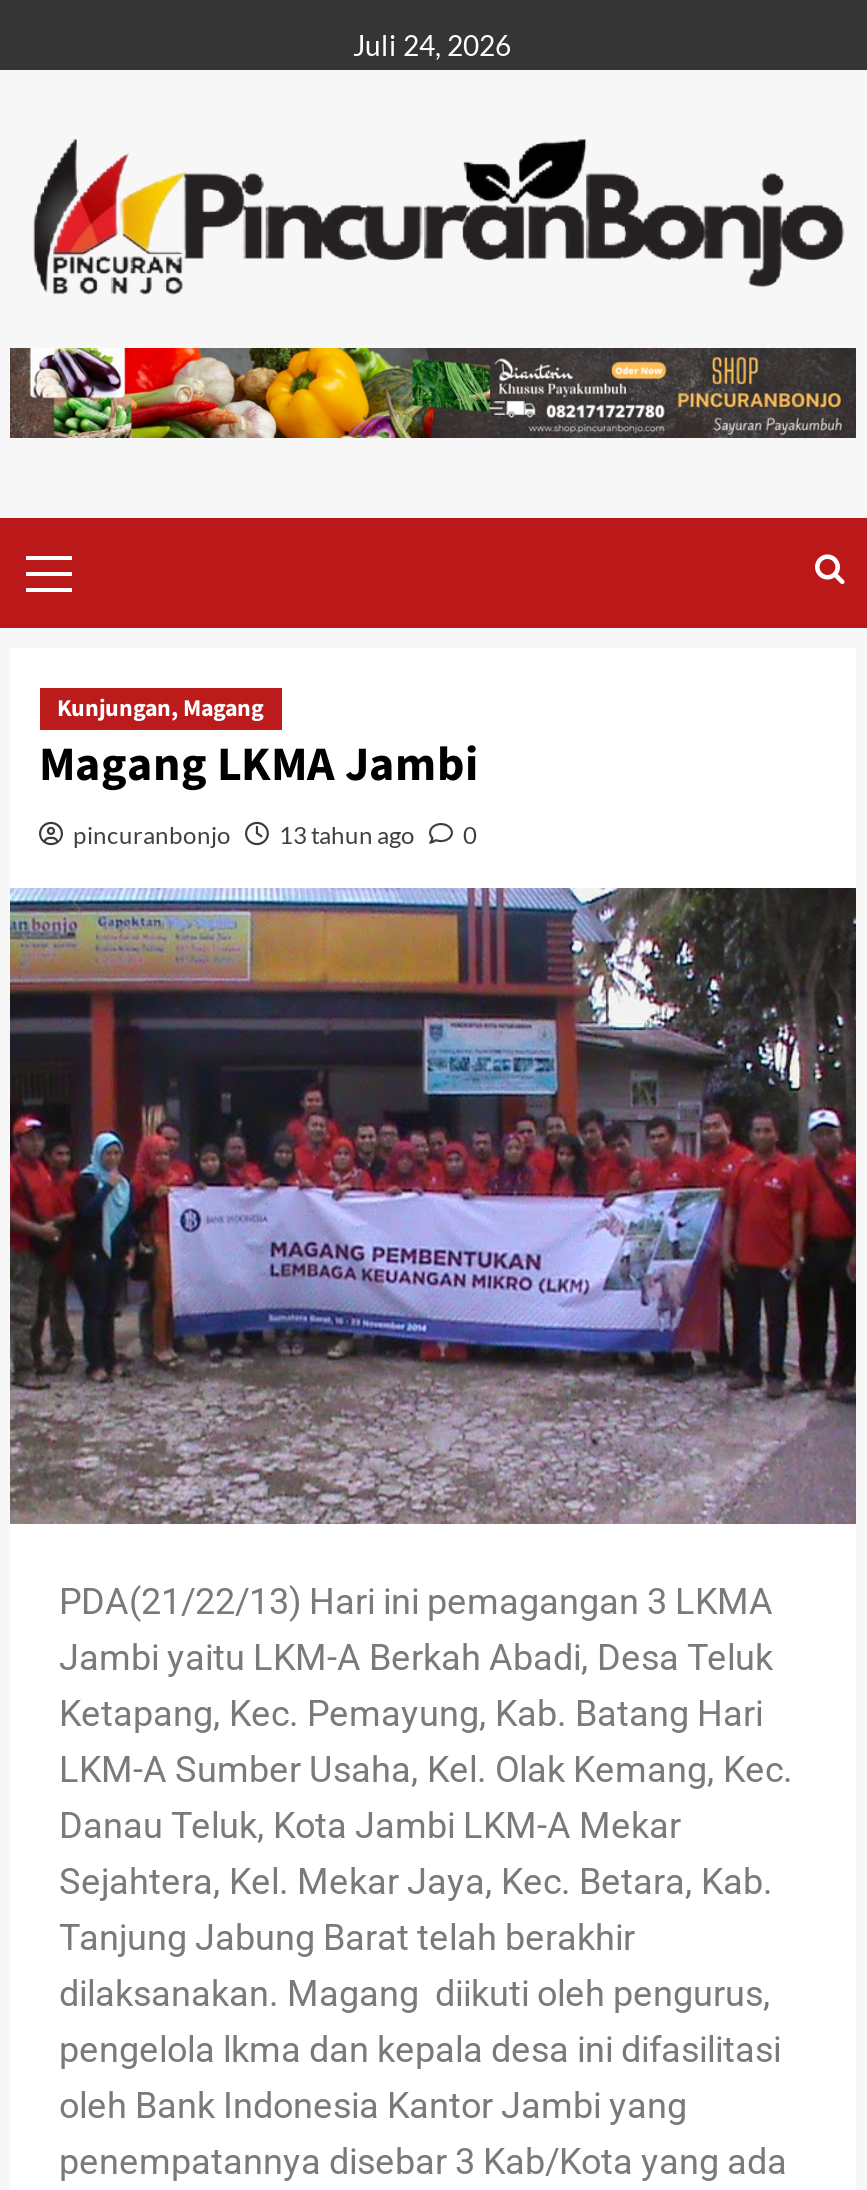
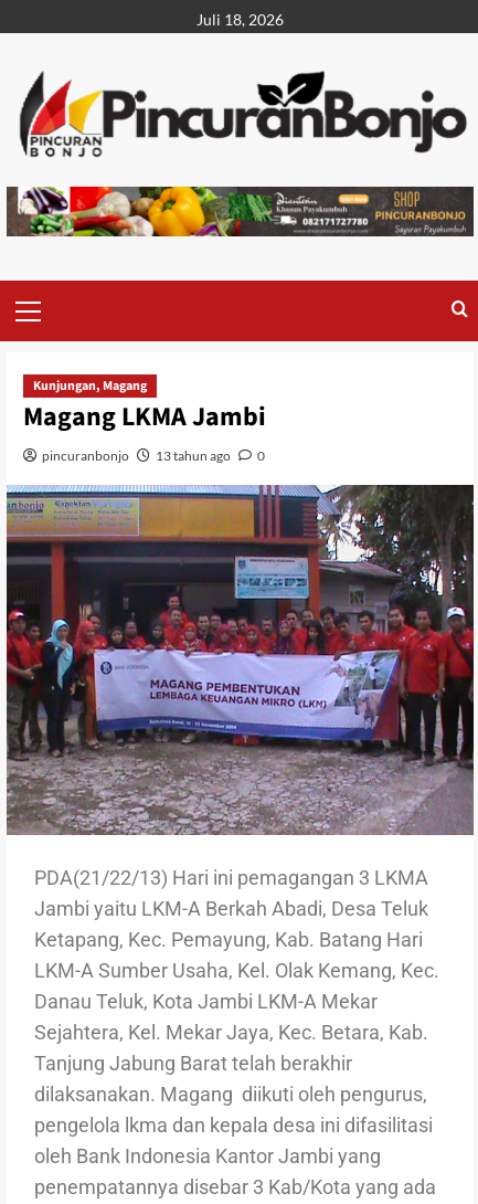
[353,28,511,62] Juli 24, 2026 -> [196,10,283,29] Juli 18, 2026

